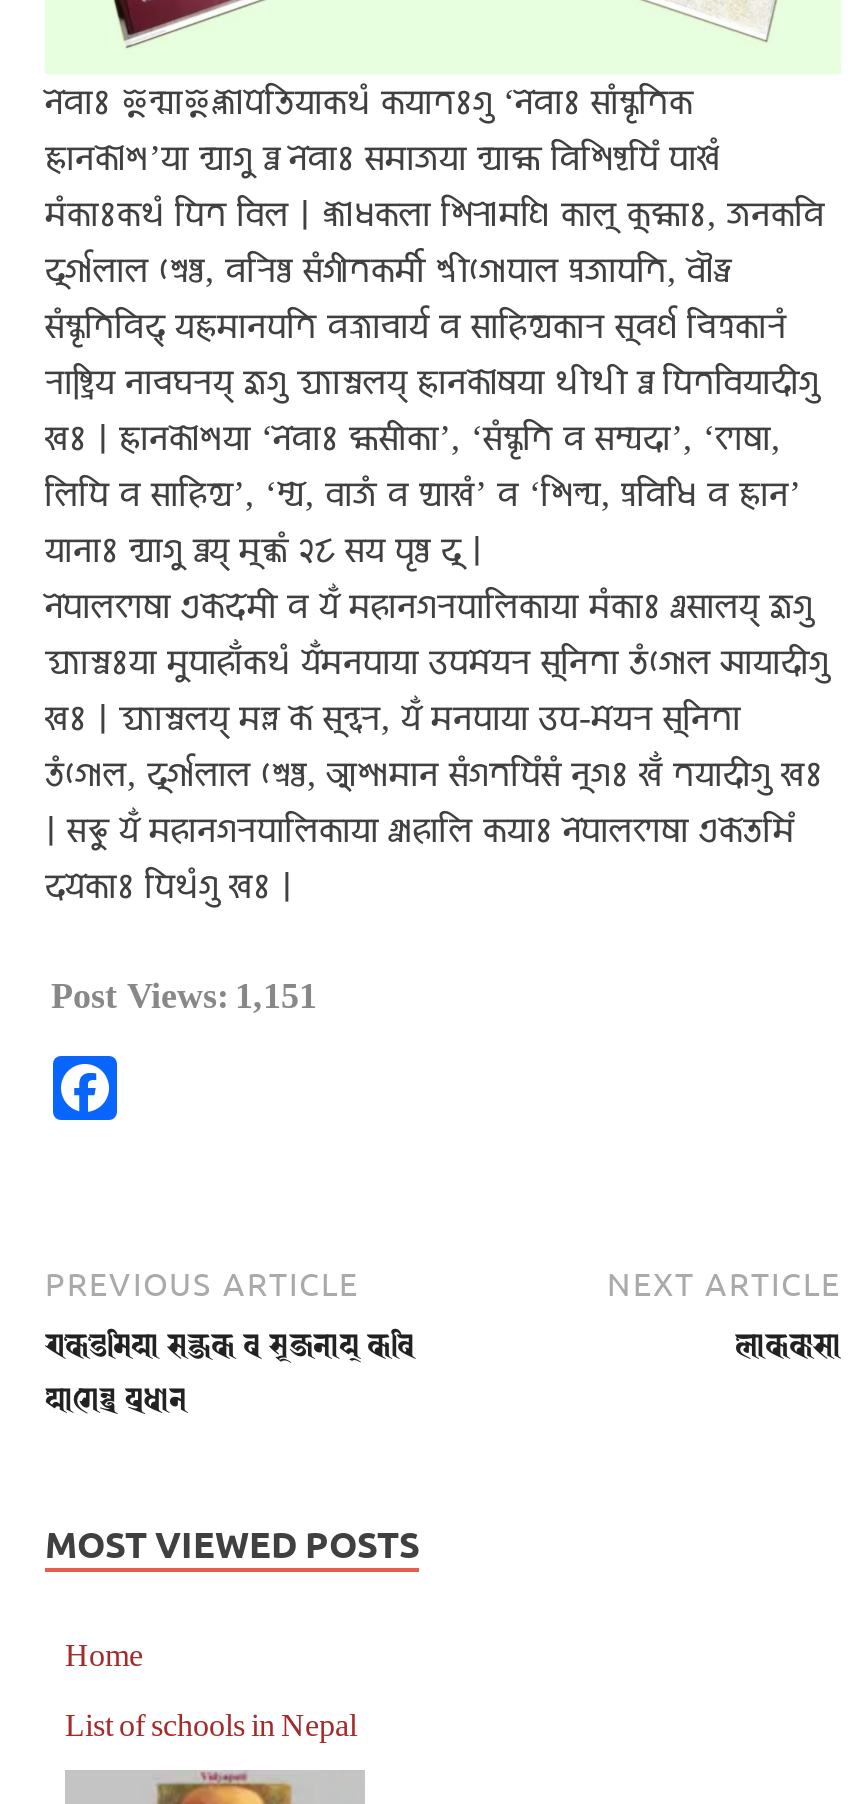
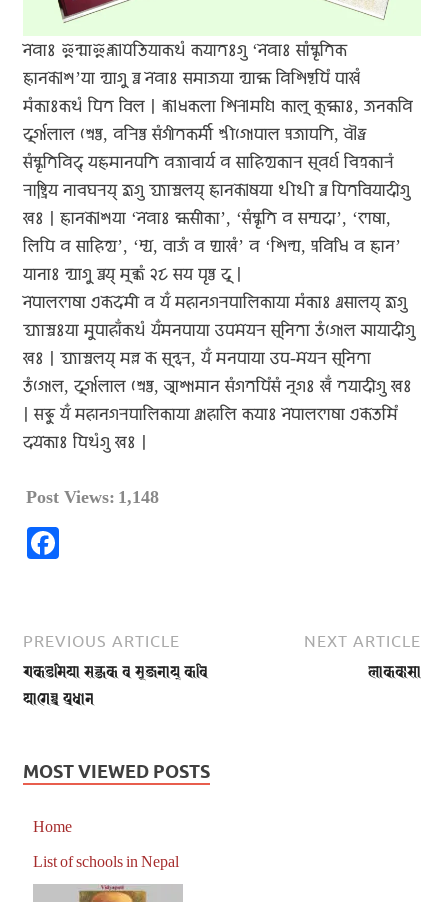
[51,969,317,1021] Post Views: 1,151 -> [26,484,159,510] Post Views: 1,148

